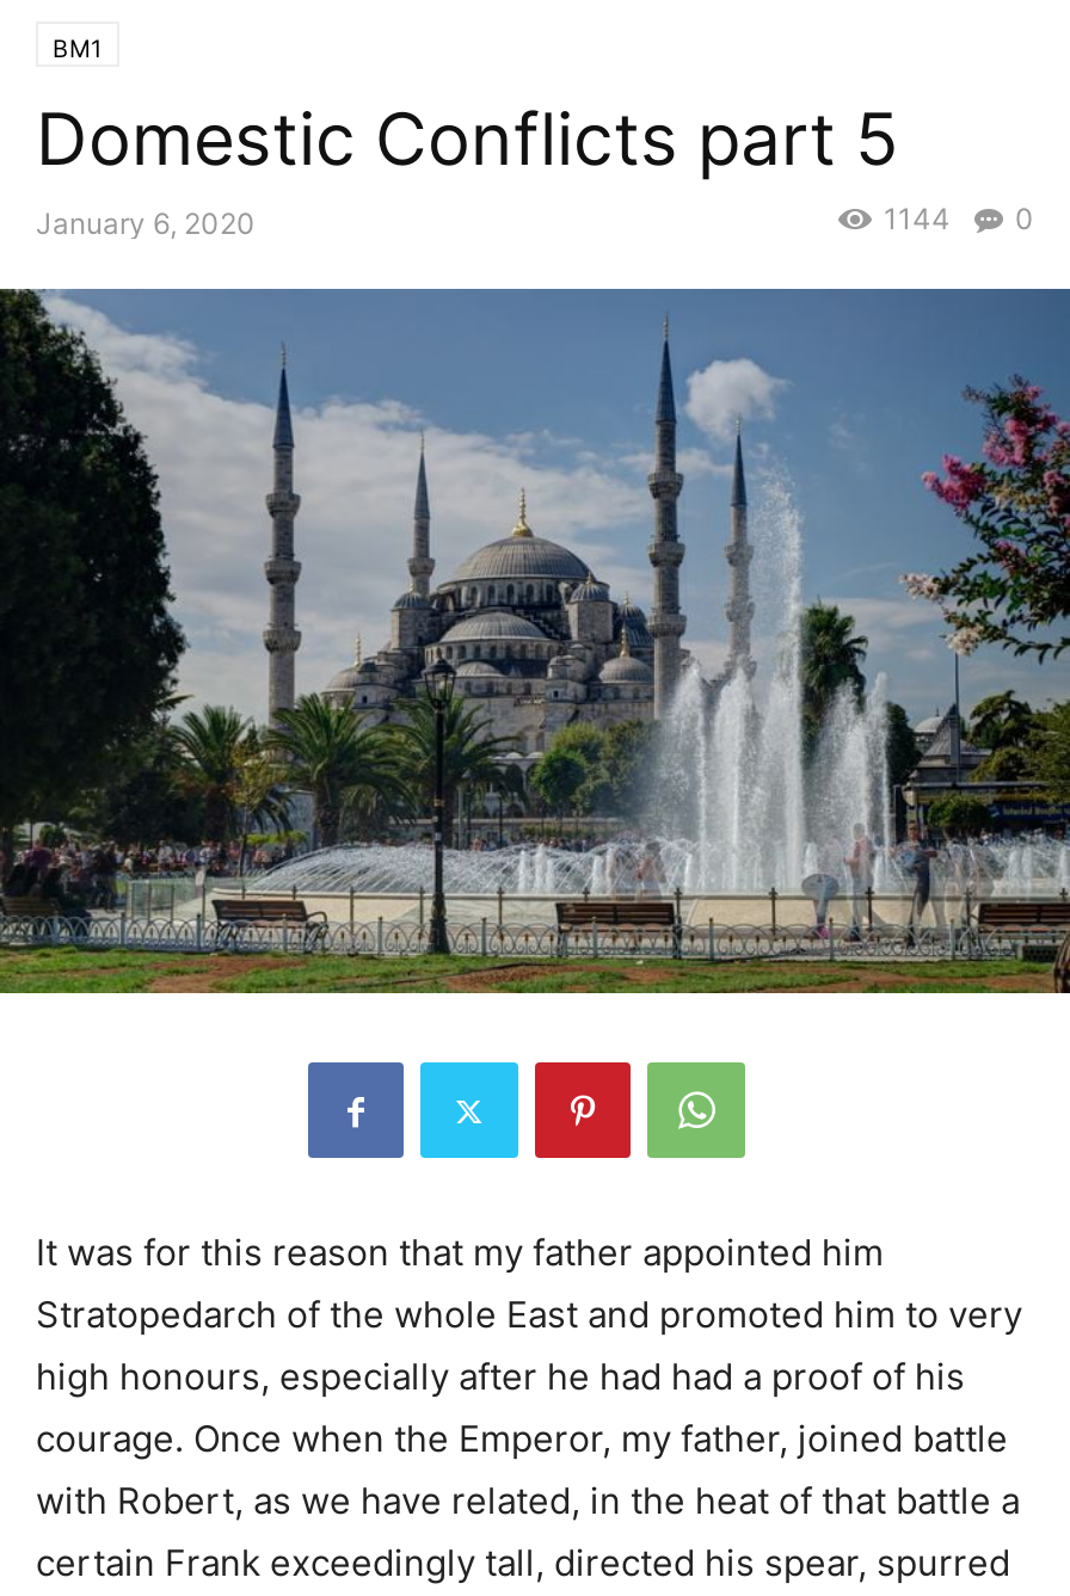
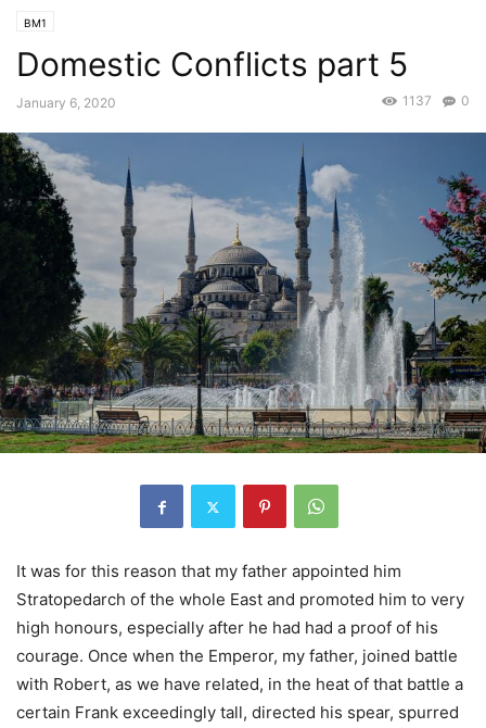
[884,201,1034,236] 1144 0 -> [402,92,470,109] 1137 0

